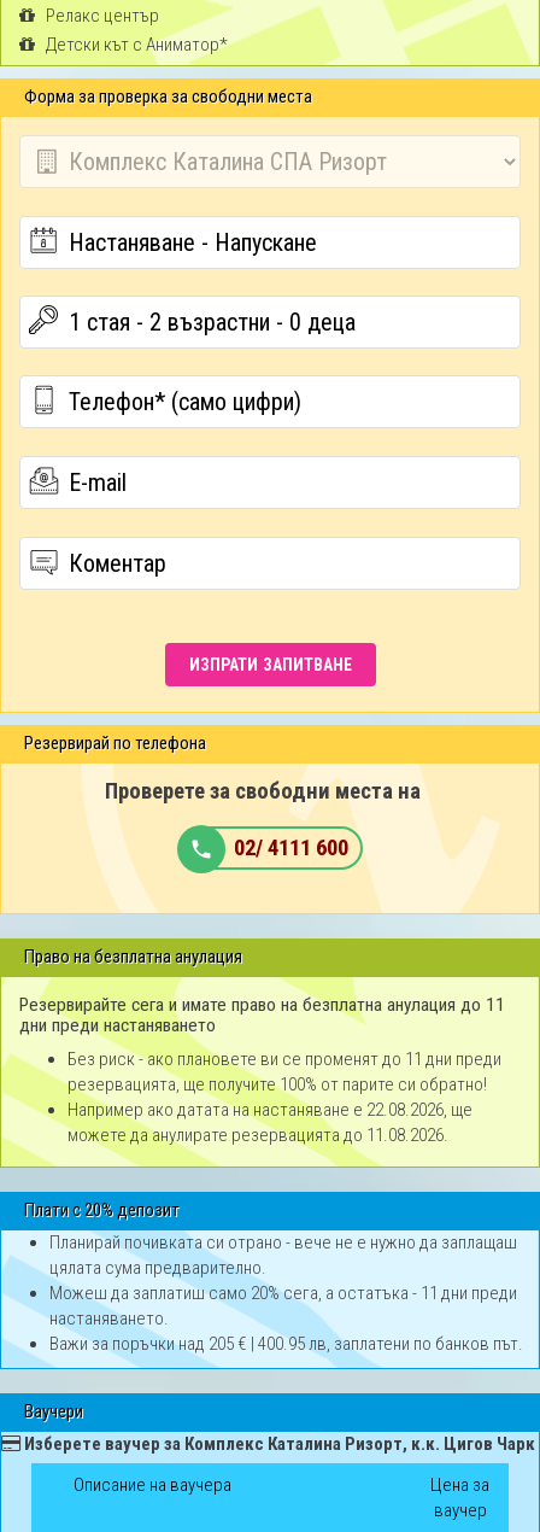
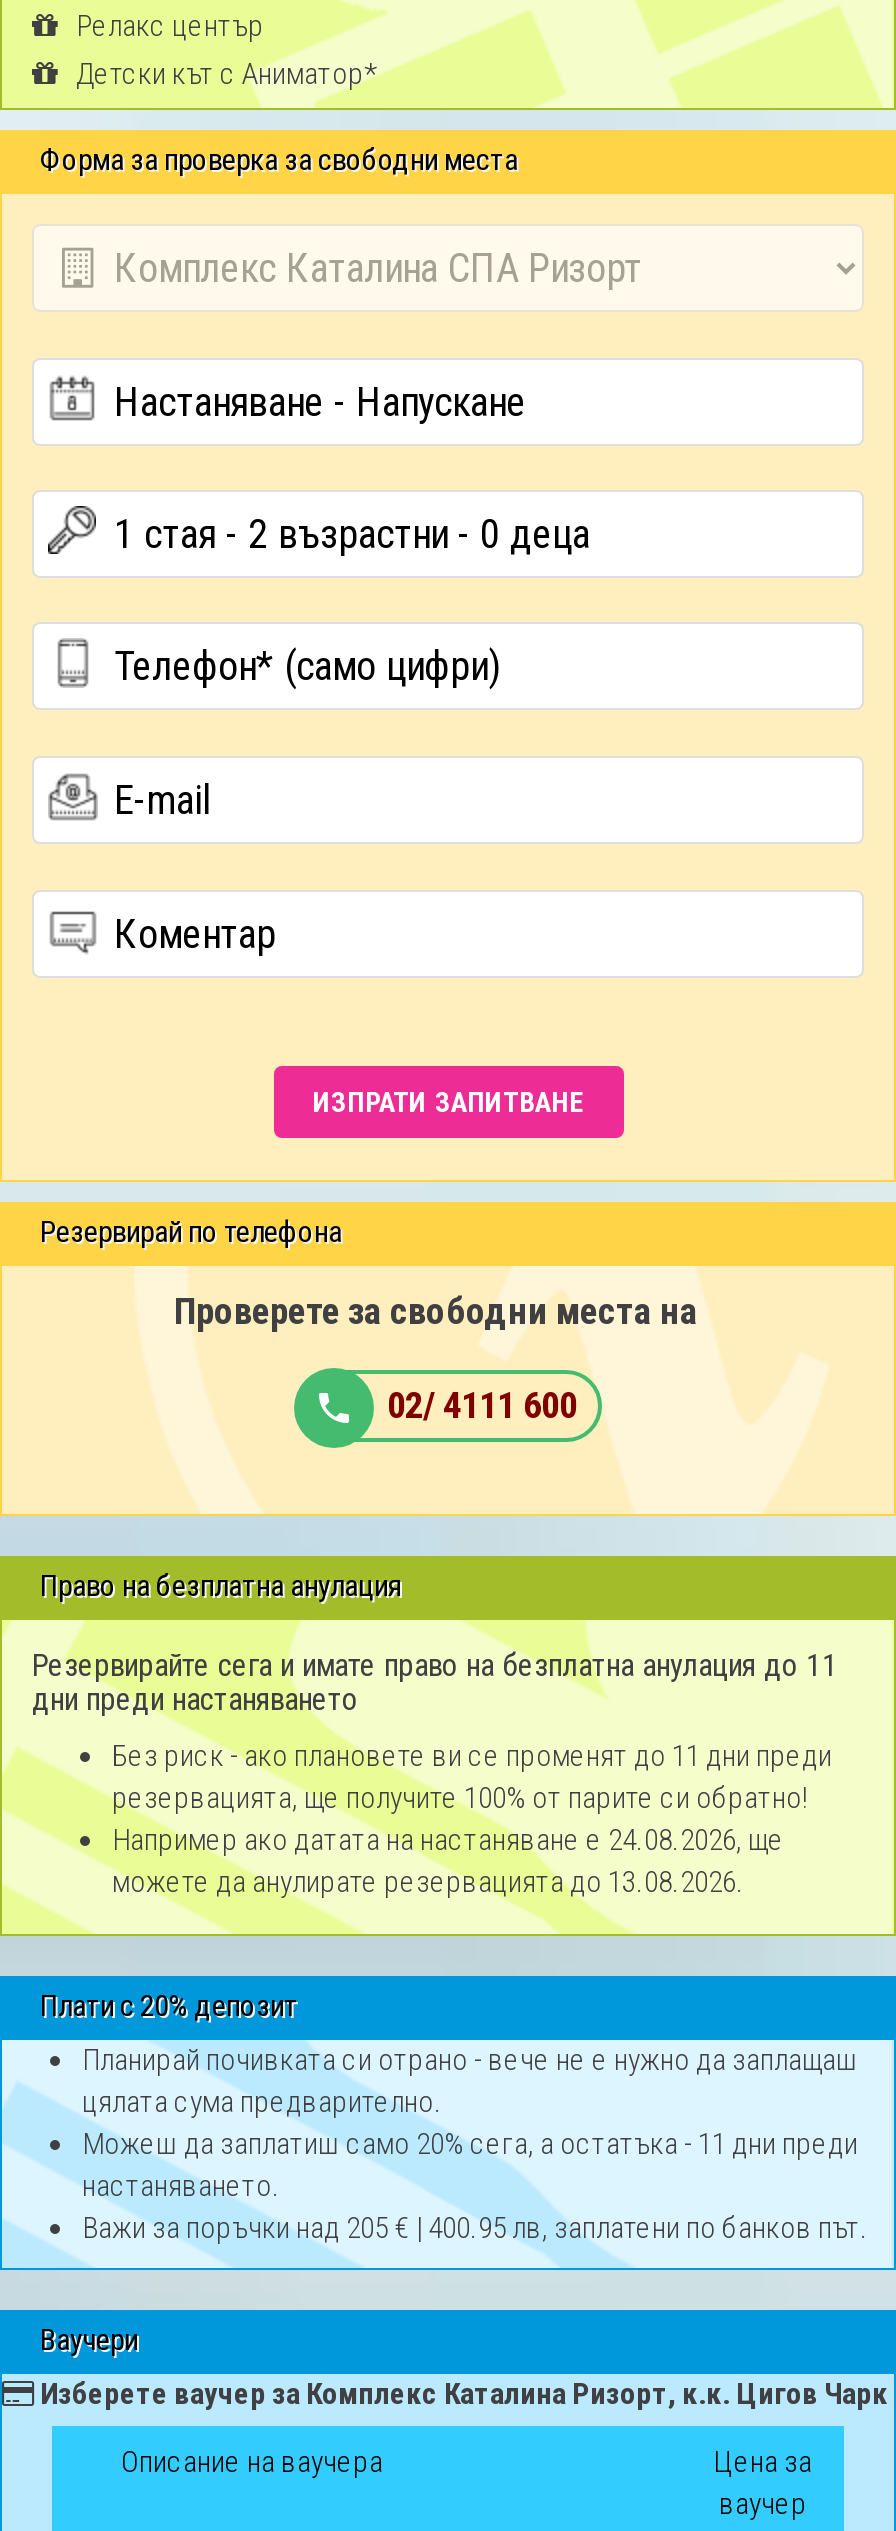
[67,1099,472,1121] Например ако датата на настаняване е 22.08.2026, ще -> [112,1822,784,1858] Например ако датата на настаняване е 24.08.2026, ще
[67,1124,448,1146] можете да анулирате резервацията до 11.08.2026. -> [112,1864,744,1900] можете да анулирате резервацията до 13.08.2026.

